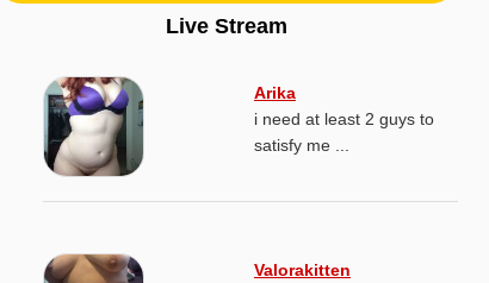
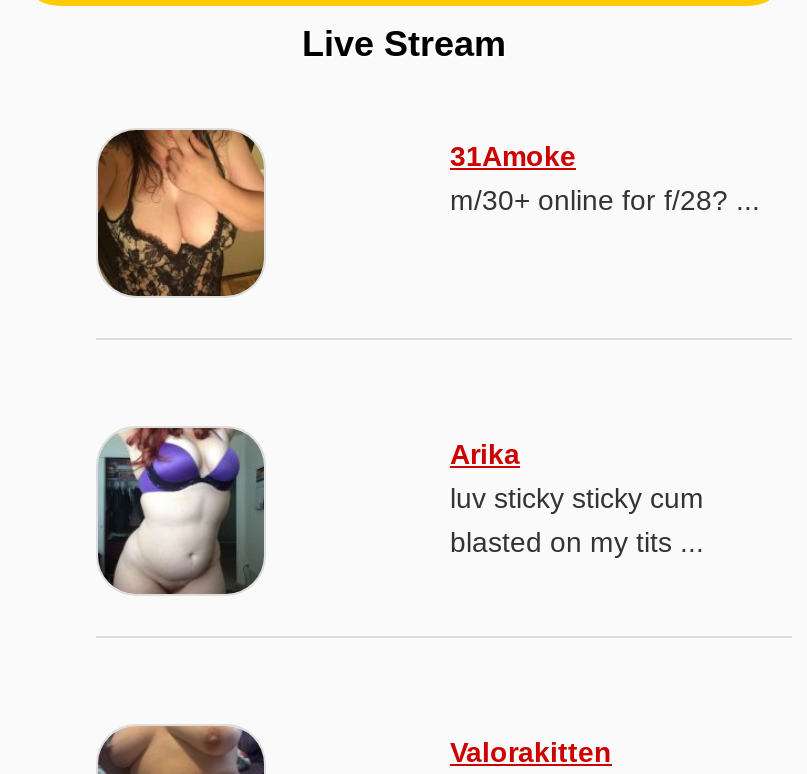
none -> [96,128,266,296] [image]
none -> [450,140,760,216] 31Amoke | m/30+ online for f/28? ...
[254,109,434,155] i need at least 2 guys to | satisfy me ... -> [450,482,704,558] luv sticky sticky cum | blasted on my tits ...

